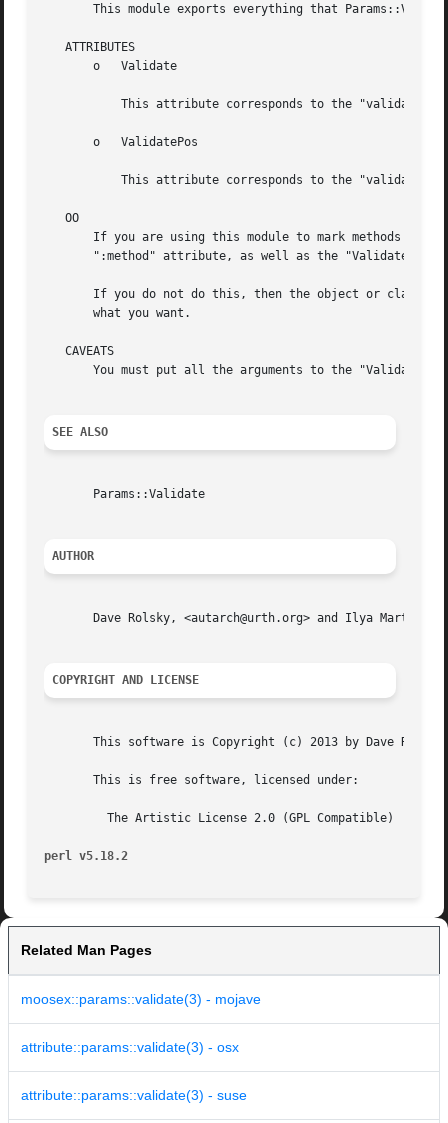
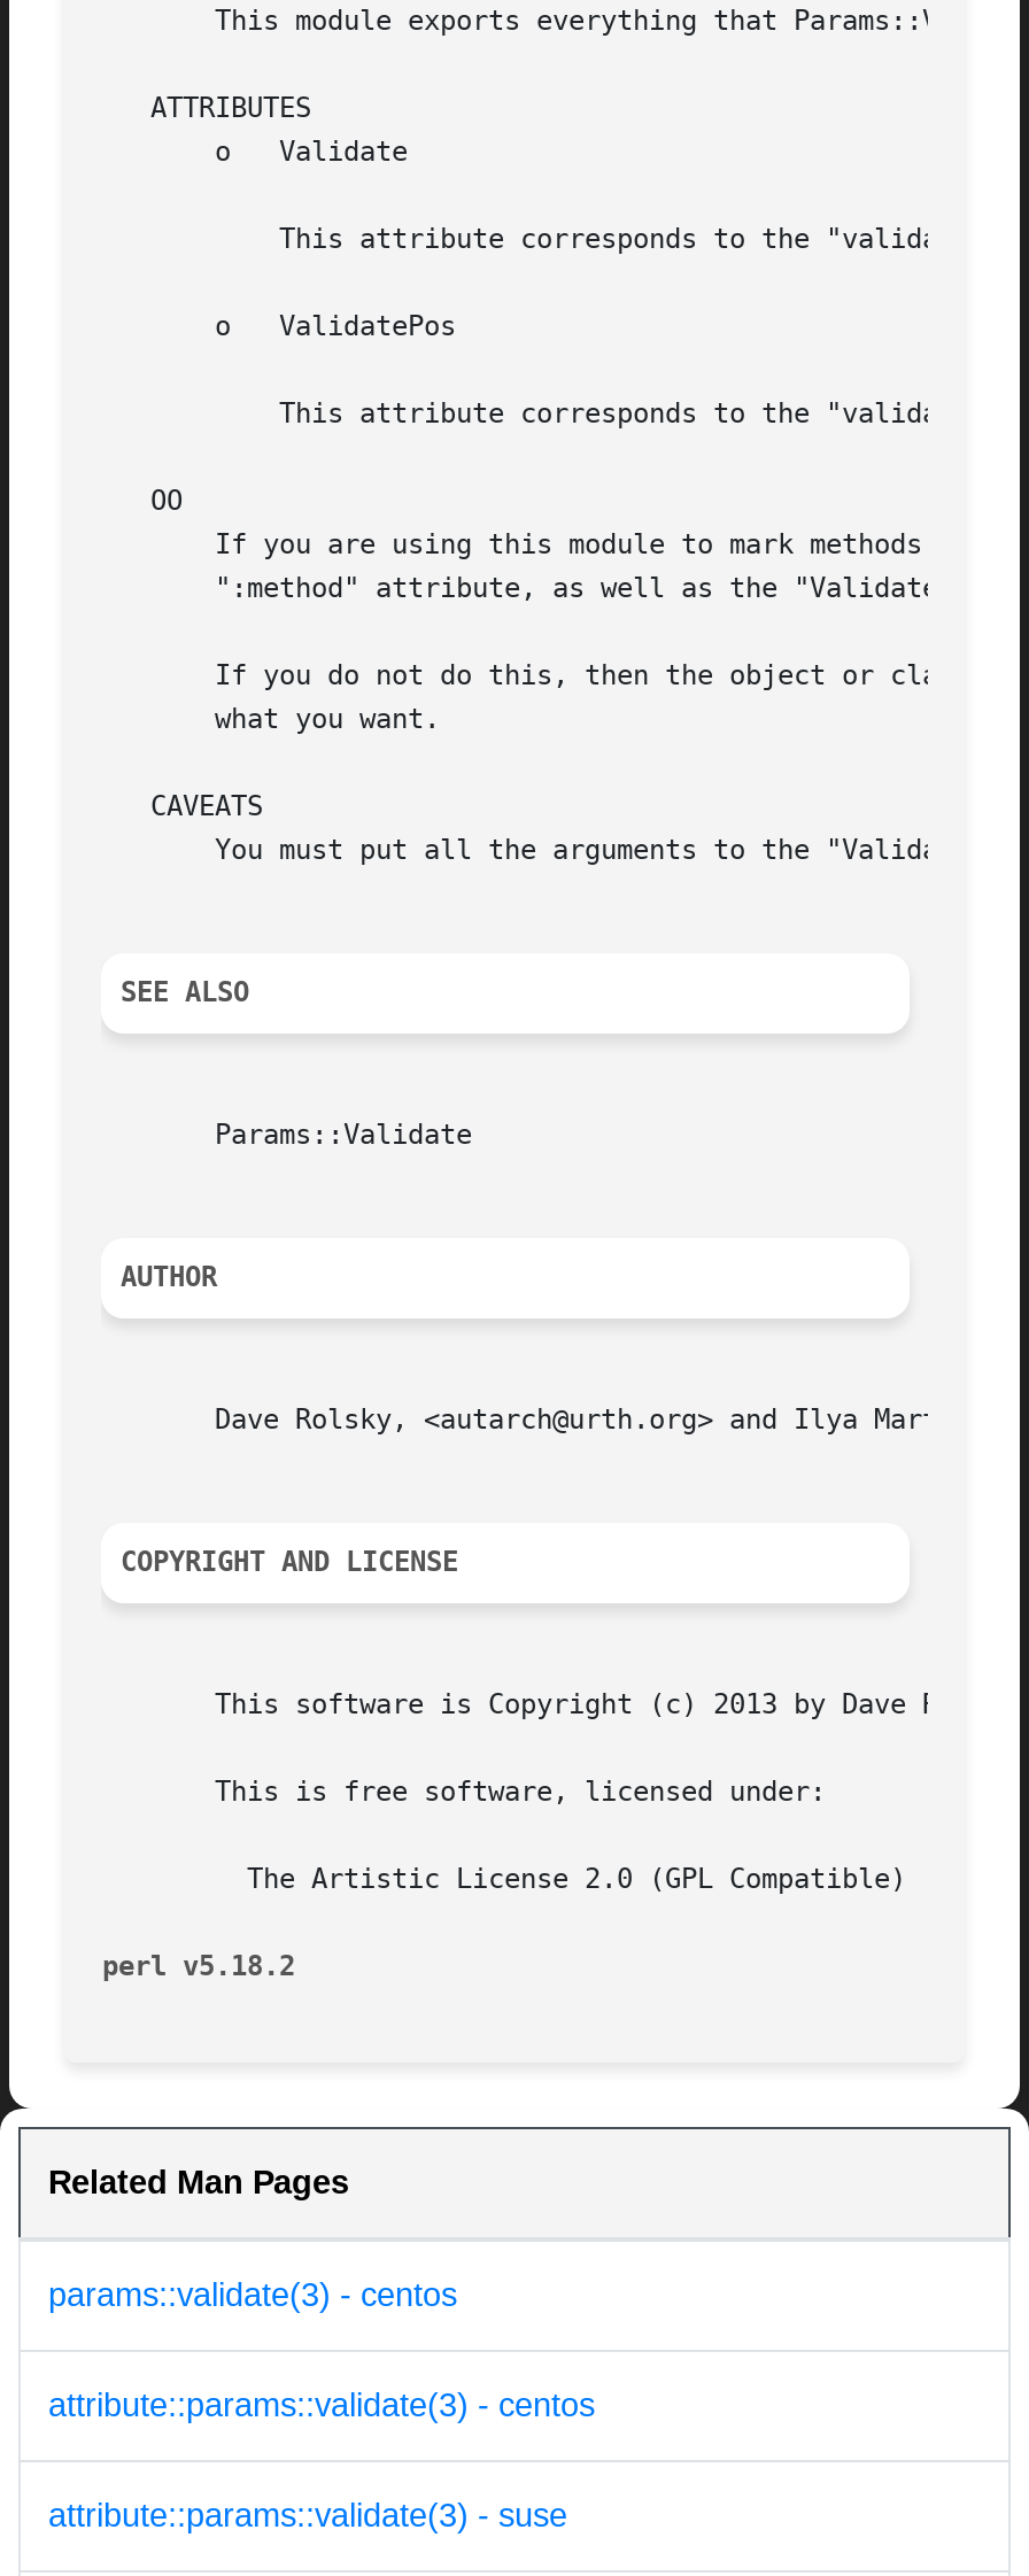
[21,991,261,1007] moosex::params::validate(3) - mojave -> [48,2277,457,2314] params::validate(3) - centos
[21,1039,239,1055] attribute::params::validate(3) - osx -> [48,2387,595,2424] attribute::params::validate(3) - centos

